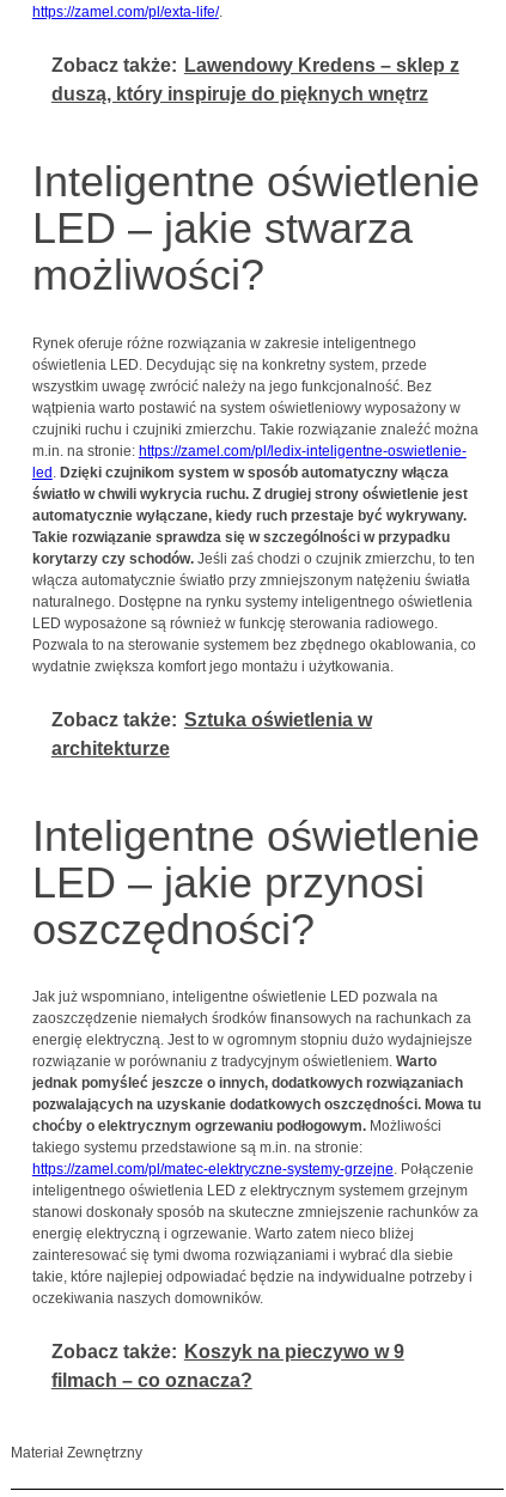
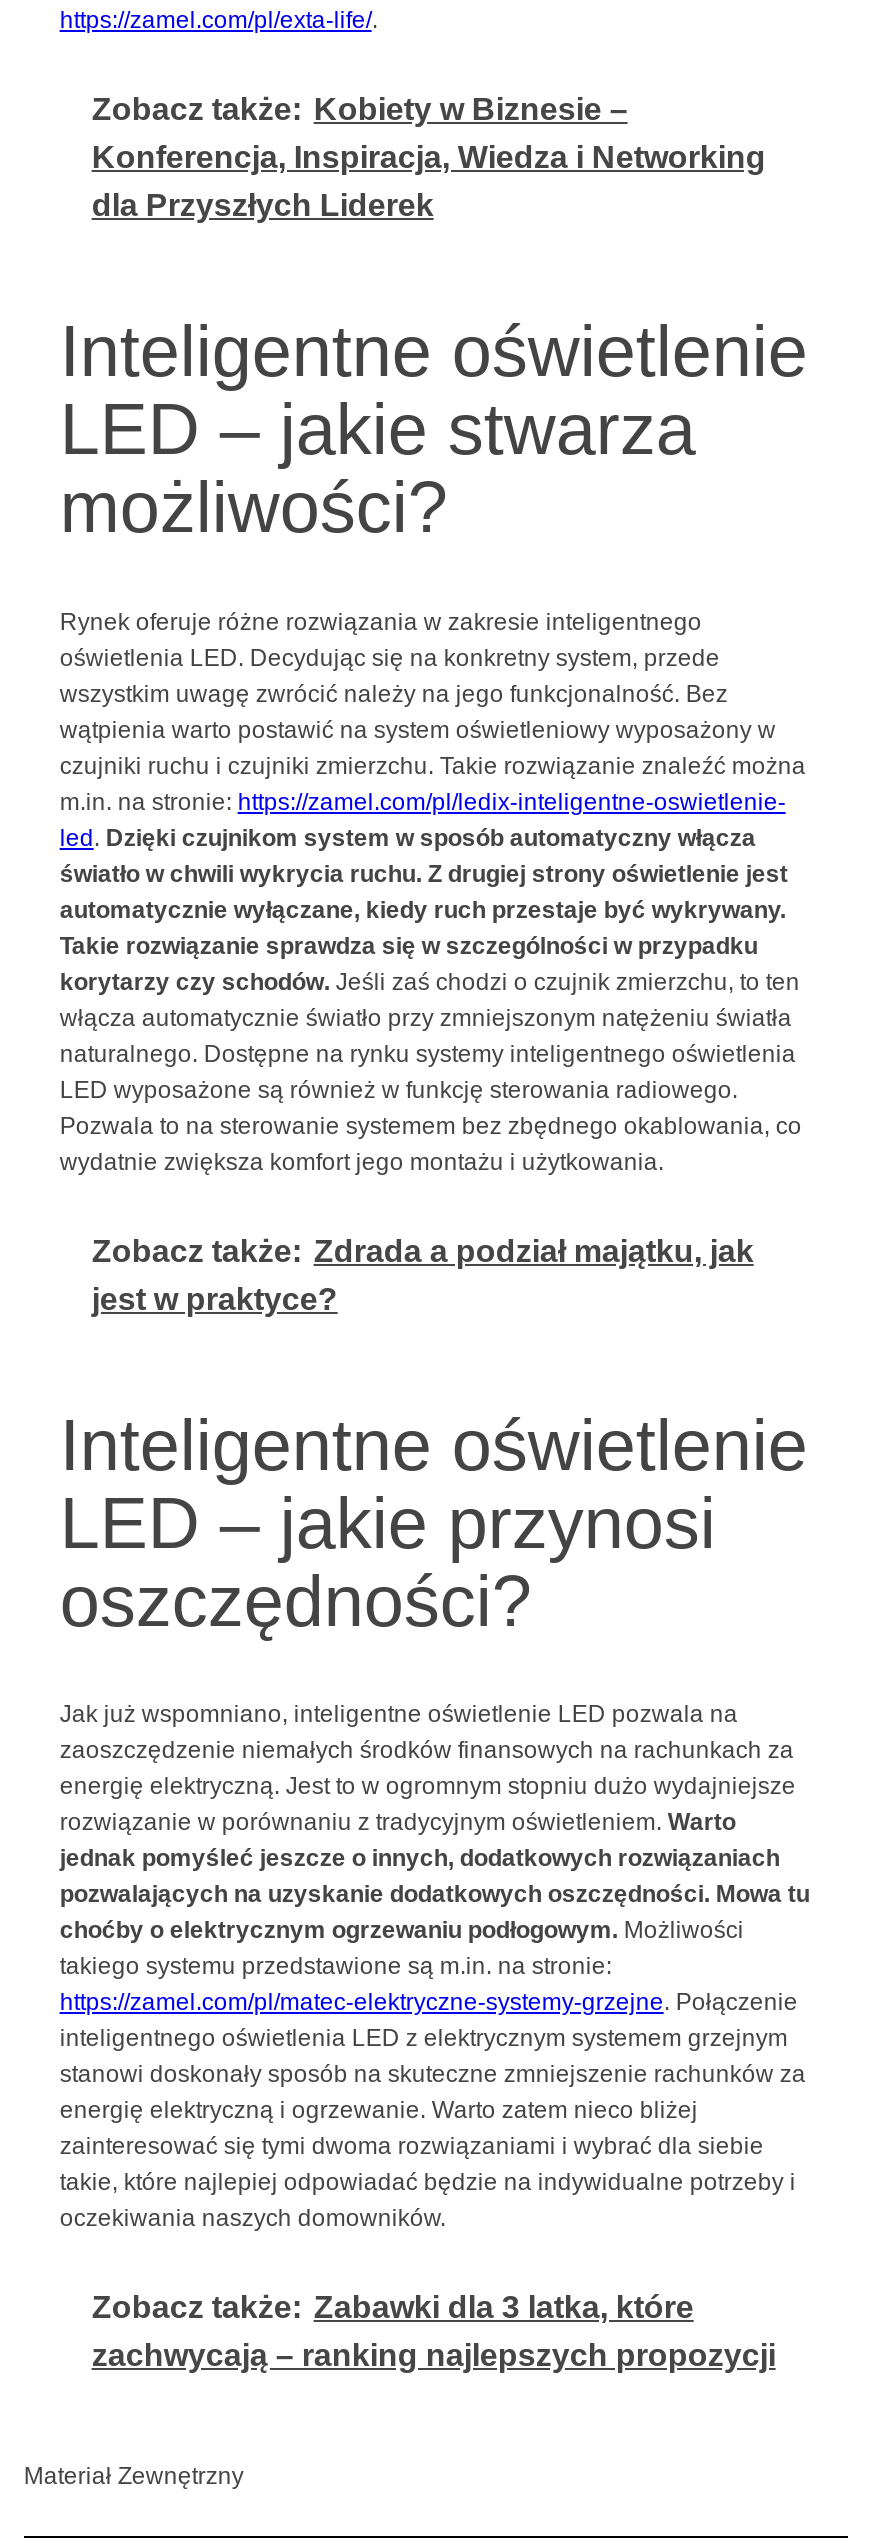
[51,55,459,104] Zobacz także: Lawendowy Kredens – sklep z | duszą, który inspiruje do pięknych wnętrz -> [92,92,766,222] Zobacz także: Kobiety w Biznesie – | Konferencja, Inspiracja, Wiedza i Networking | dla Przyszłych Liderek
[51,709,372,758] Zobacz także: Sztuka oświetlenia w | architekturze -> [92,1234,754,1316] Zobacz także: Zdrada a podział majątku, jak | jest w praktyce?
[51,1342,404,1391] Zobacz także: Koszyk na pieczywo w 9 | filmach – co oznacza? -> [92,2291,776,2373] Zobacz także: Zabawki dla 3 latka, które | zachwycają – ranking najlepszych propozycji

